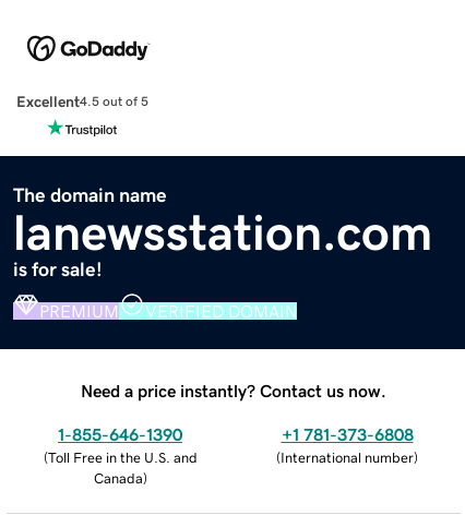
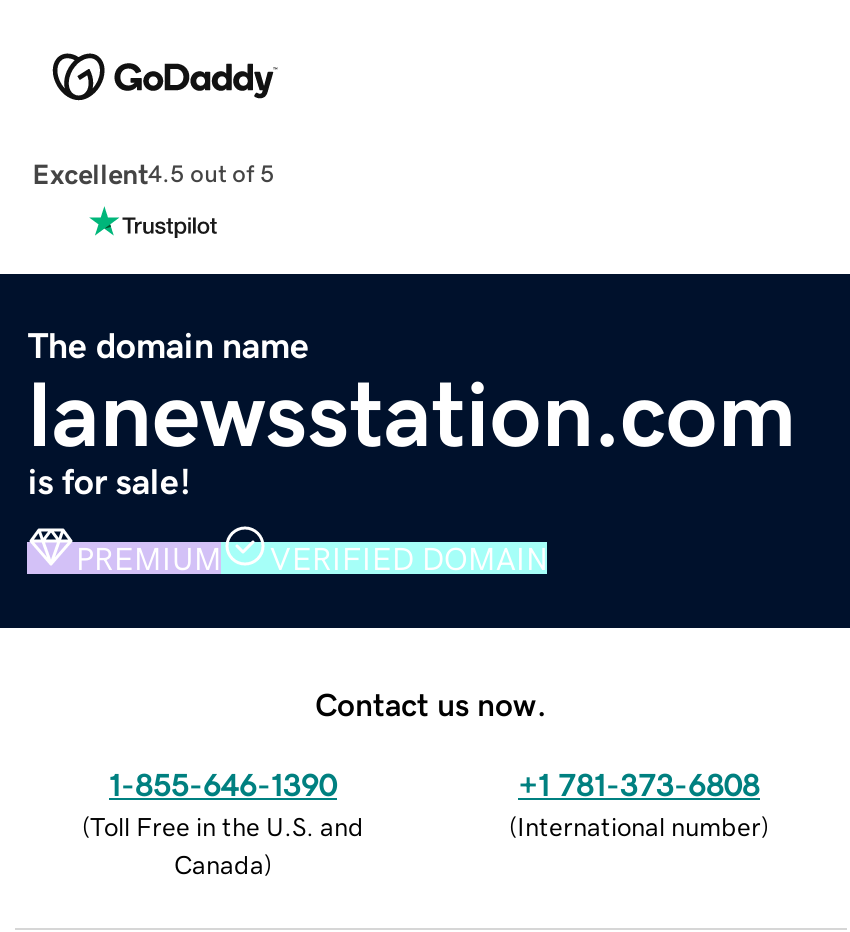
[81,381,386,399] Need a price instantly? Contact us now. -> [315,687,547,719] Contact us now.

